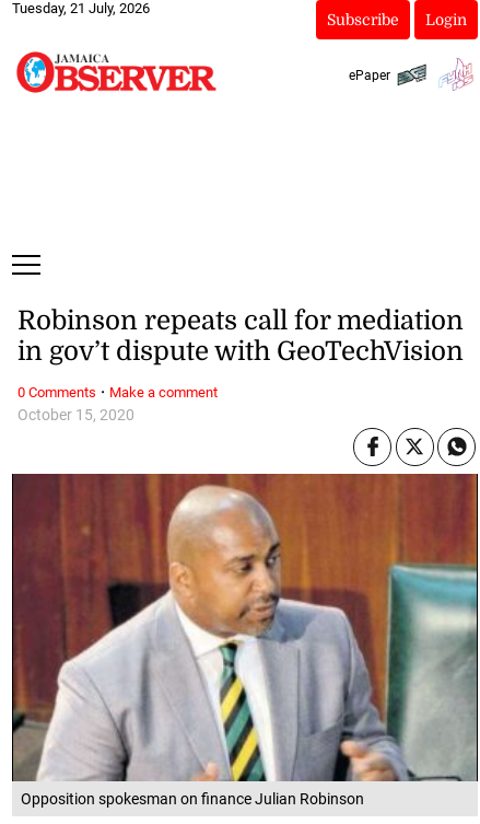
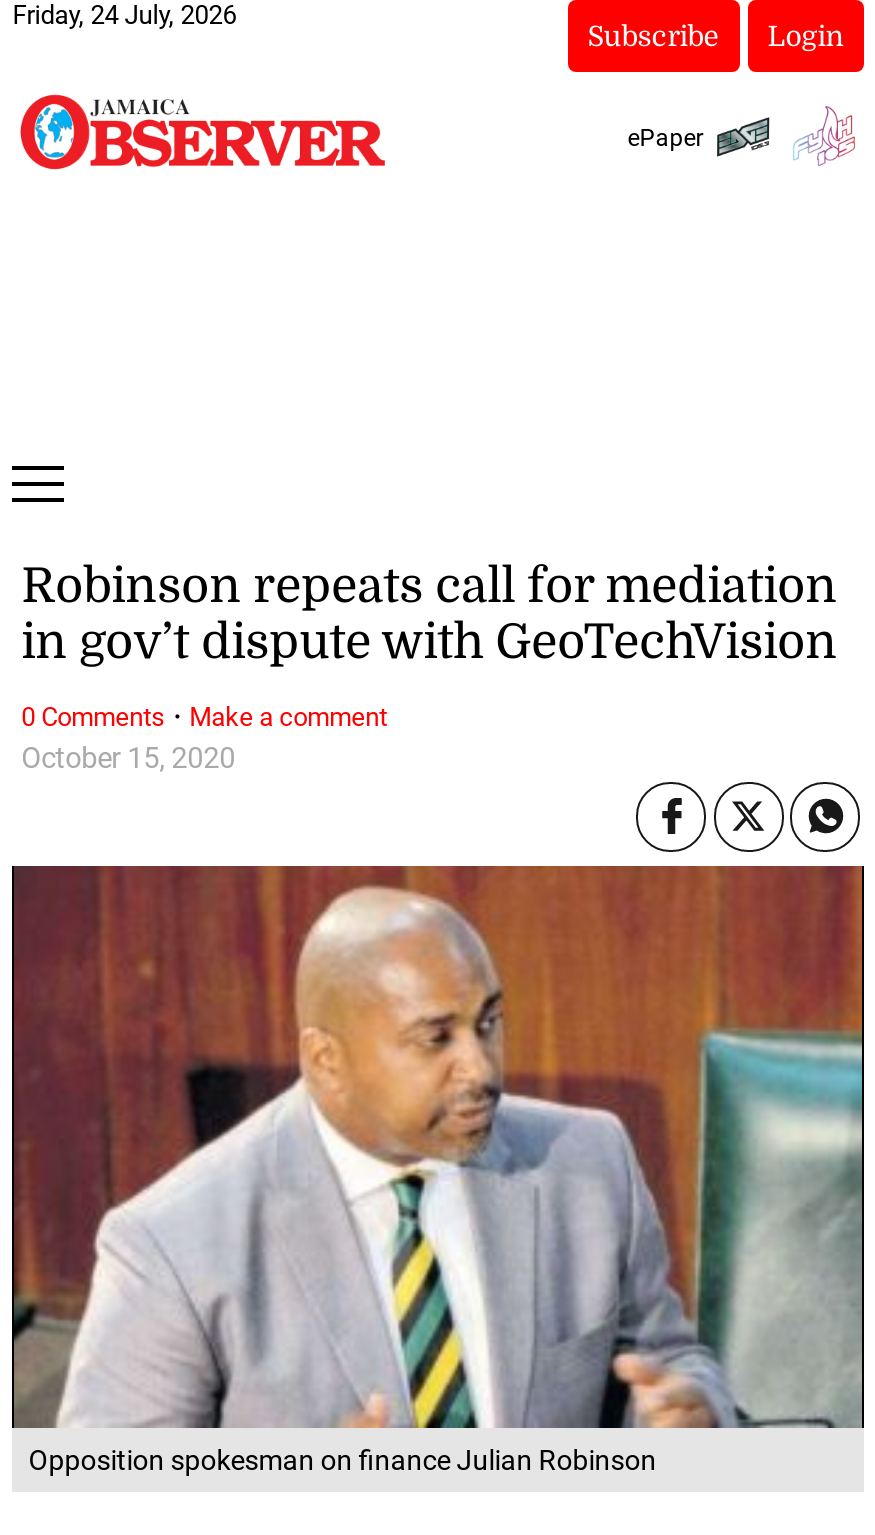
[12,0,150,16] Tuesday, 21 July, 2026 -> [12,0,236,30] Friday, 24 July, 2026

